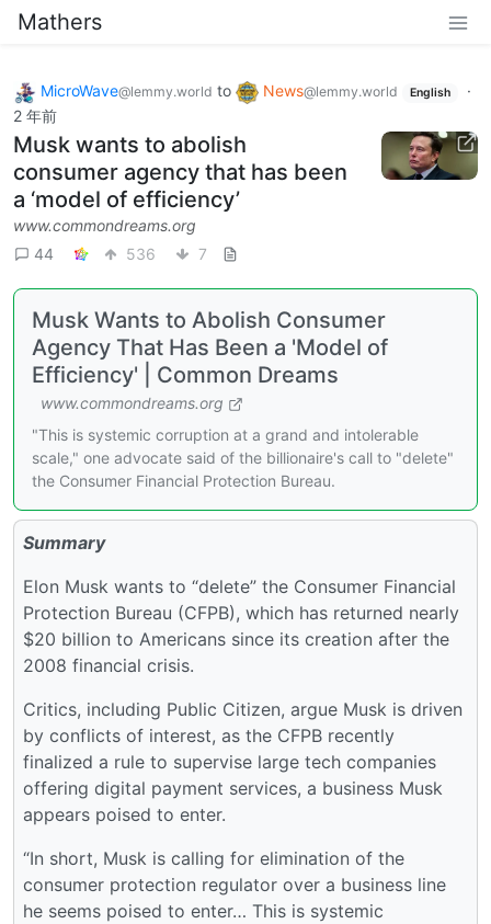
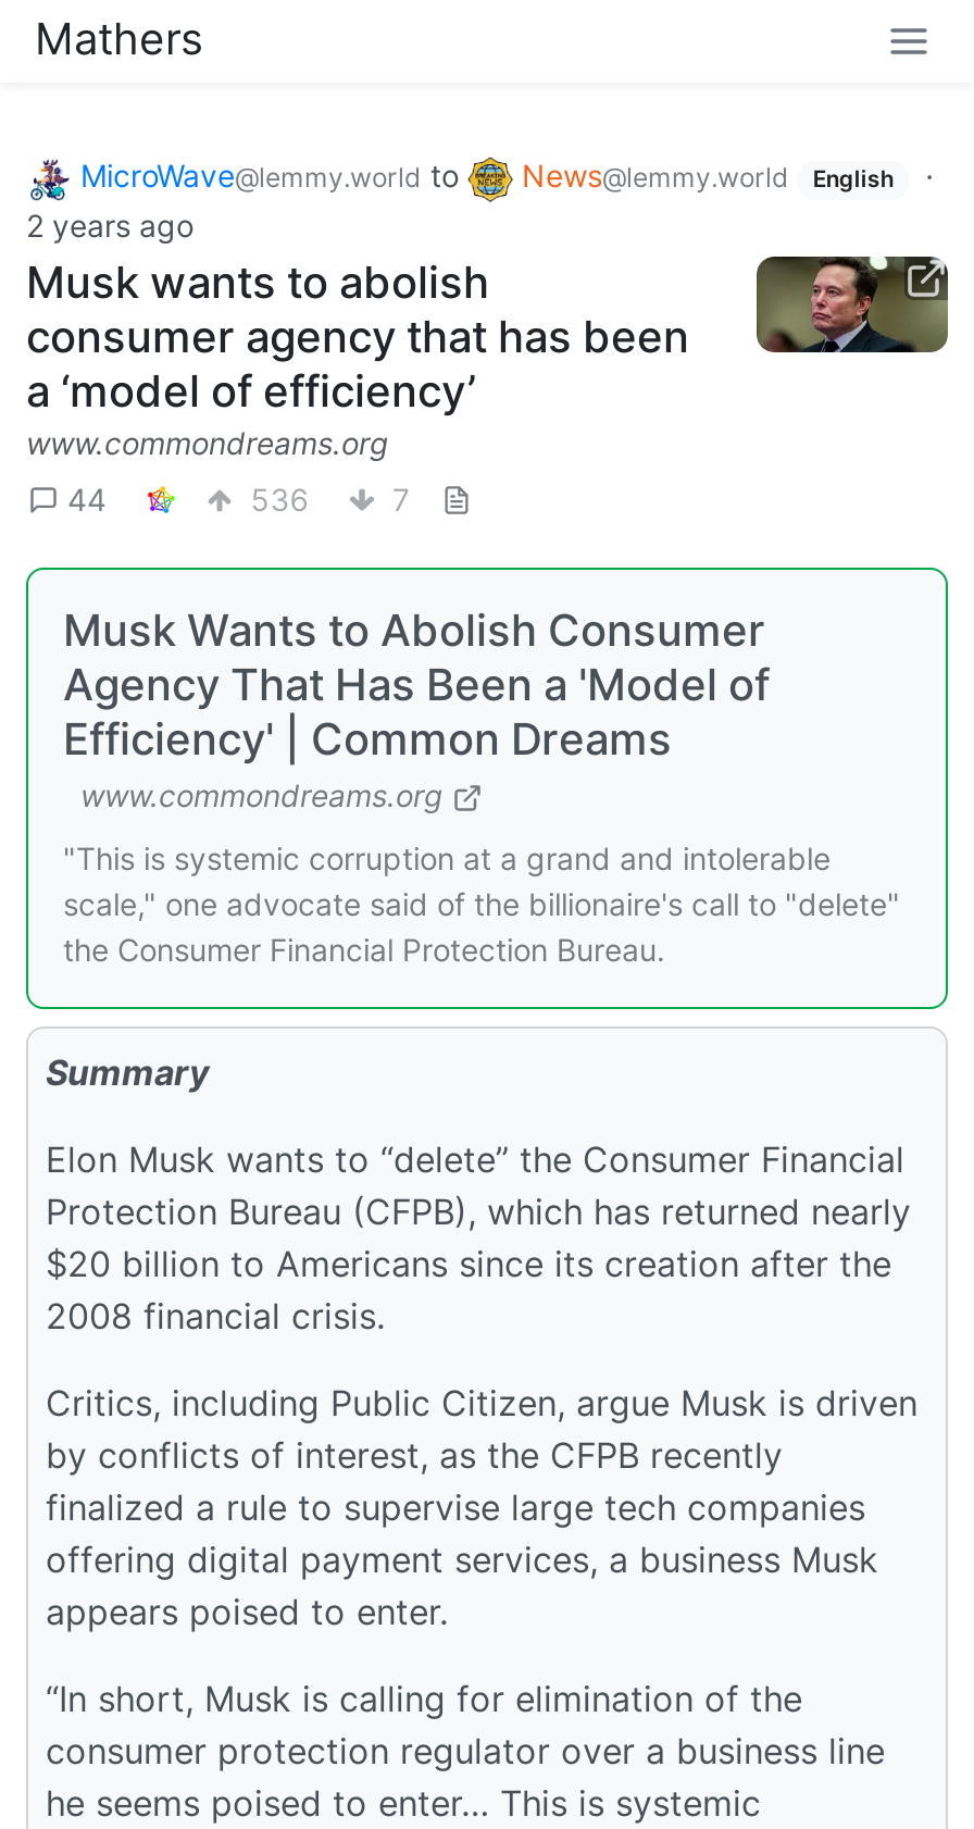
[13,106,57,125] 2 年前 -> [26,206,193,243] 2 years ago

